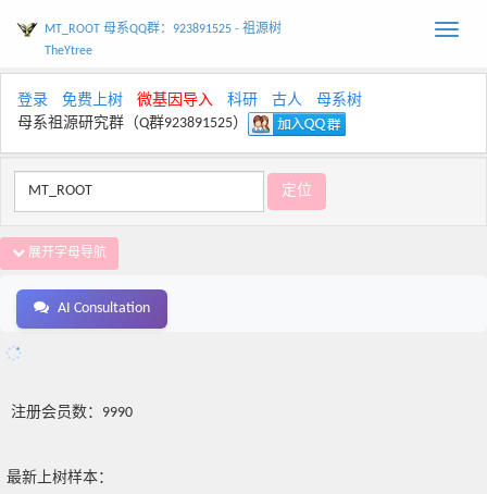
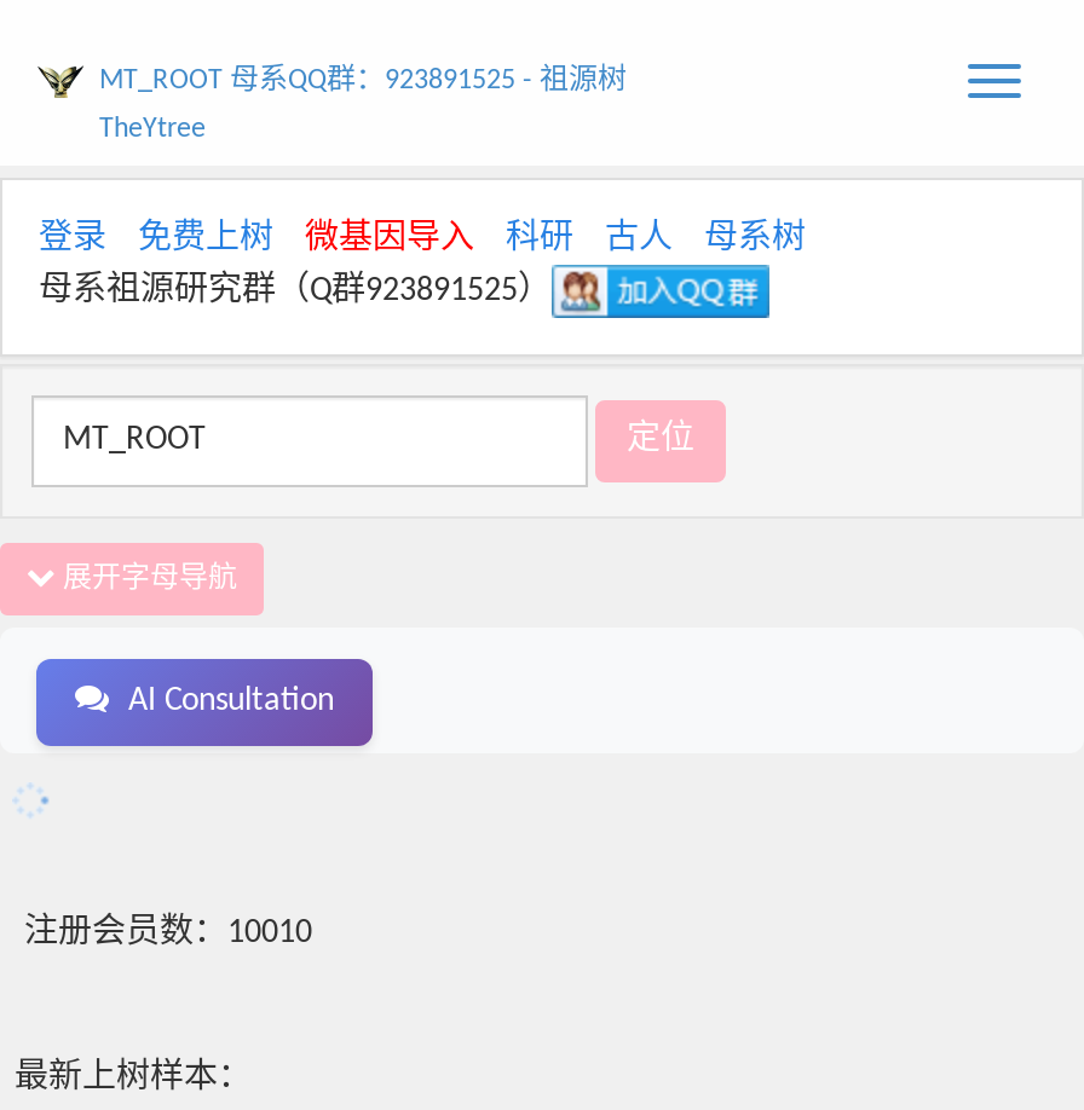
[11,405,133,421] 注册会员数：9990 -> [24,915,312,952] 注册会员数：10010

